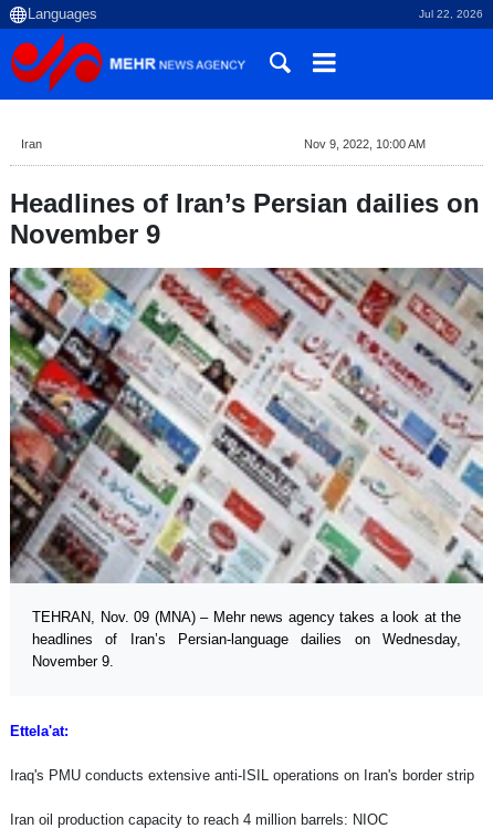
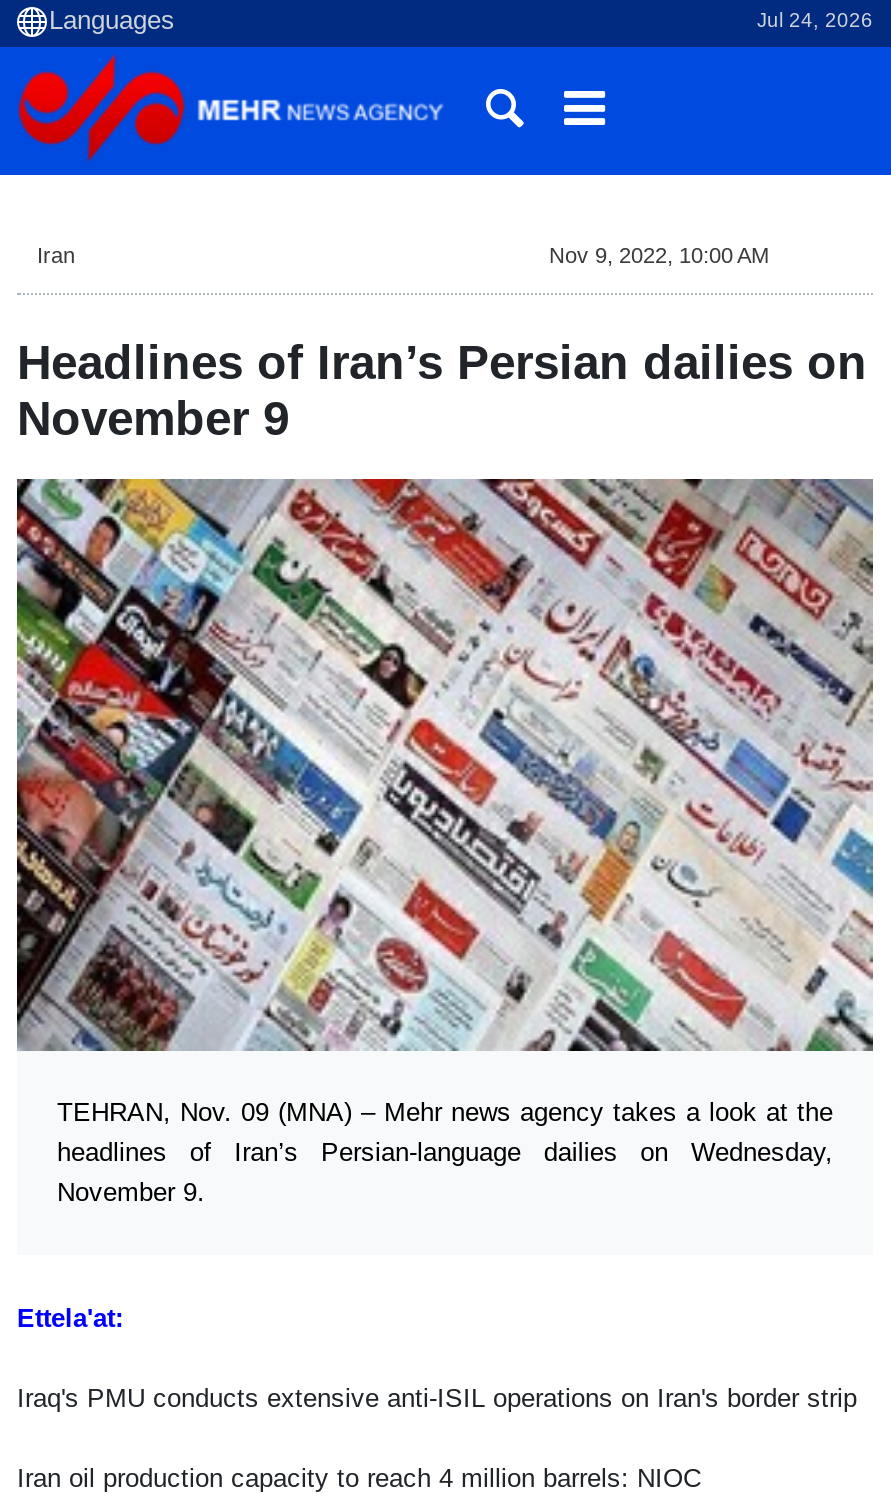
[419,8,483,20] Jul 22, 2026 -> [757,9,873,31] Jul 24, 2026

